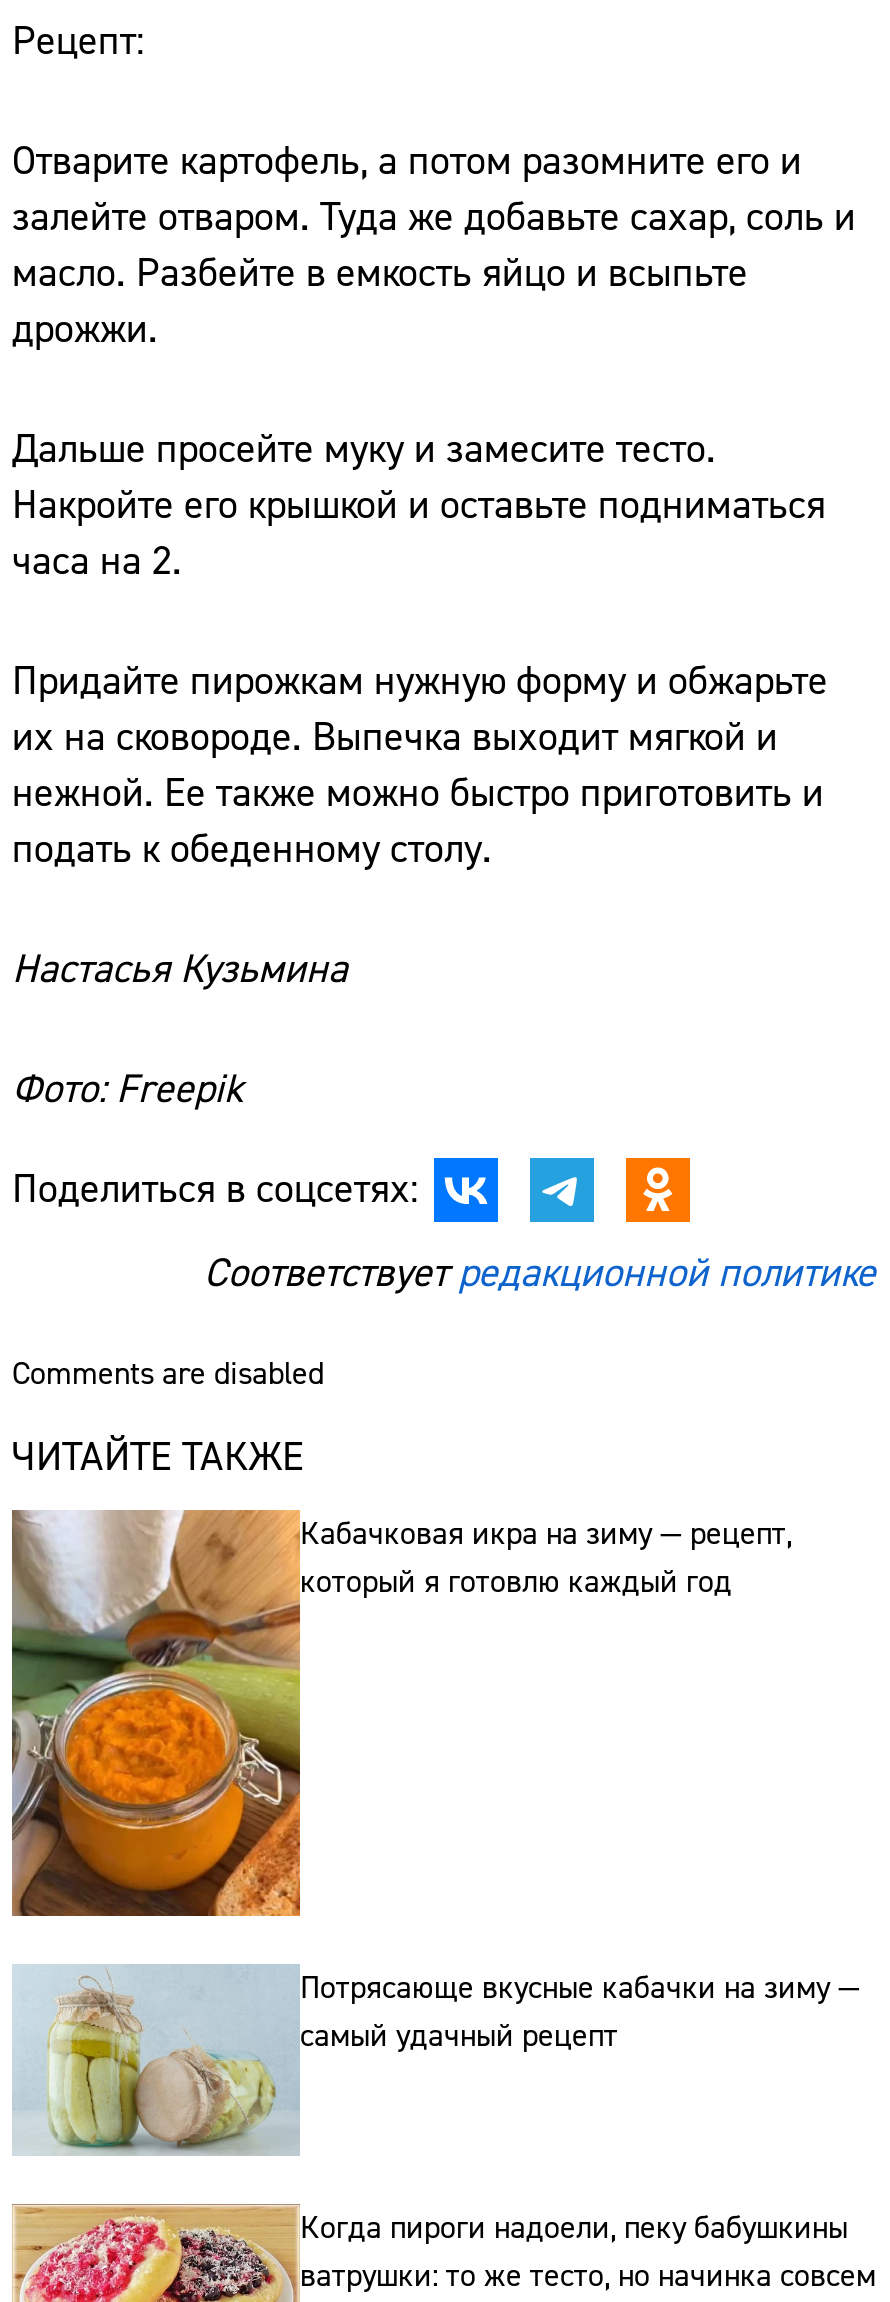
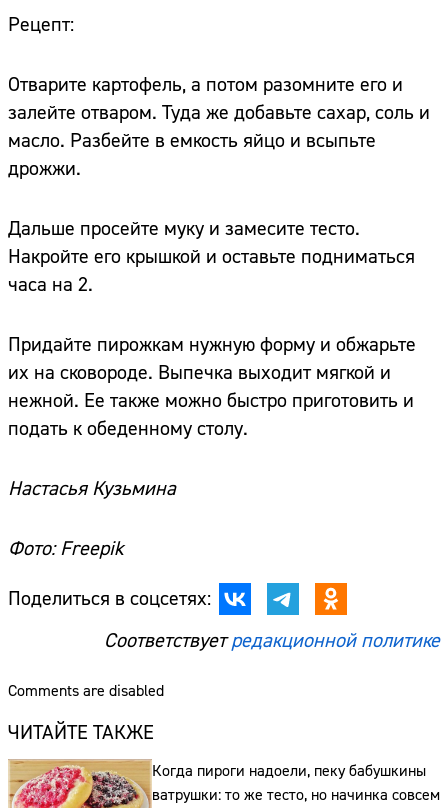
[10,1510,792,1918] [image] | Кабачковая икра на зиму — рецепт, | который я готовлю каждый год -> none
[12,1964,860,2156] [image] | Потрясающе вкусные кабачки на зиму — | самый удачный рецепт -> none

